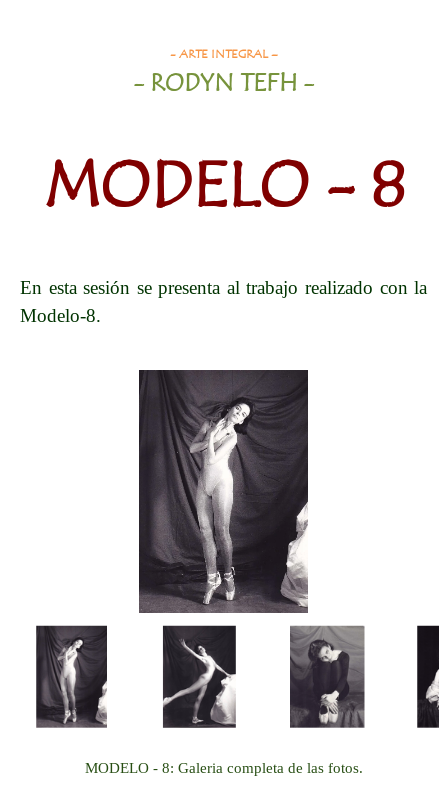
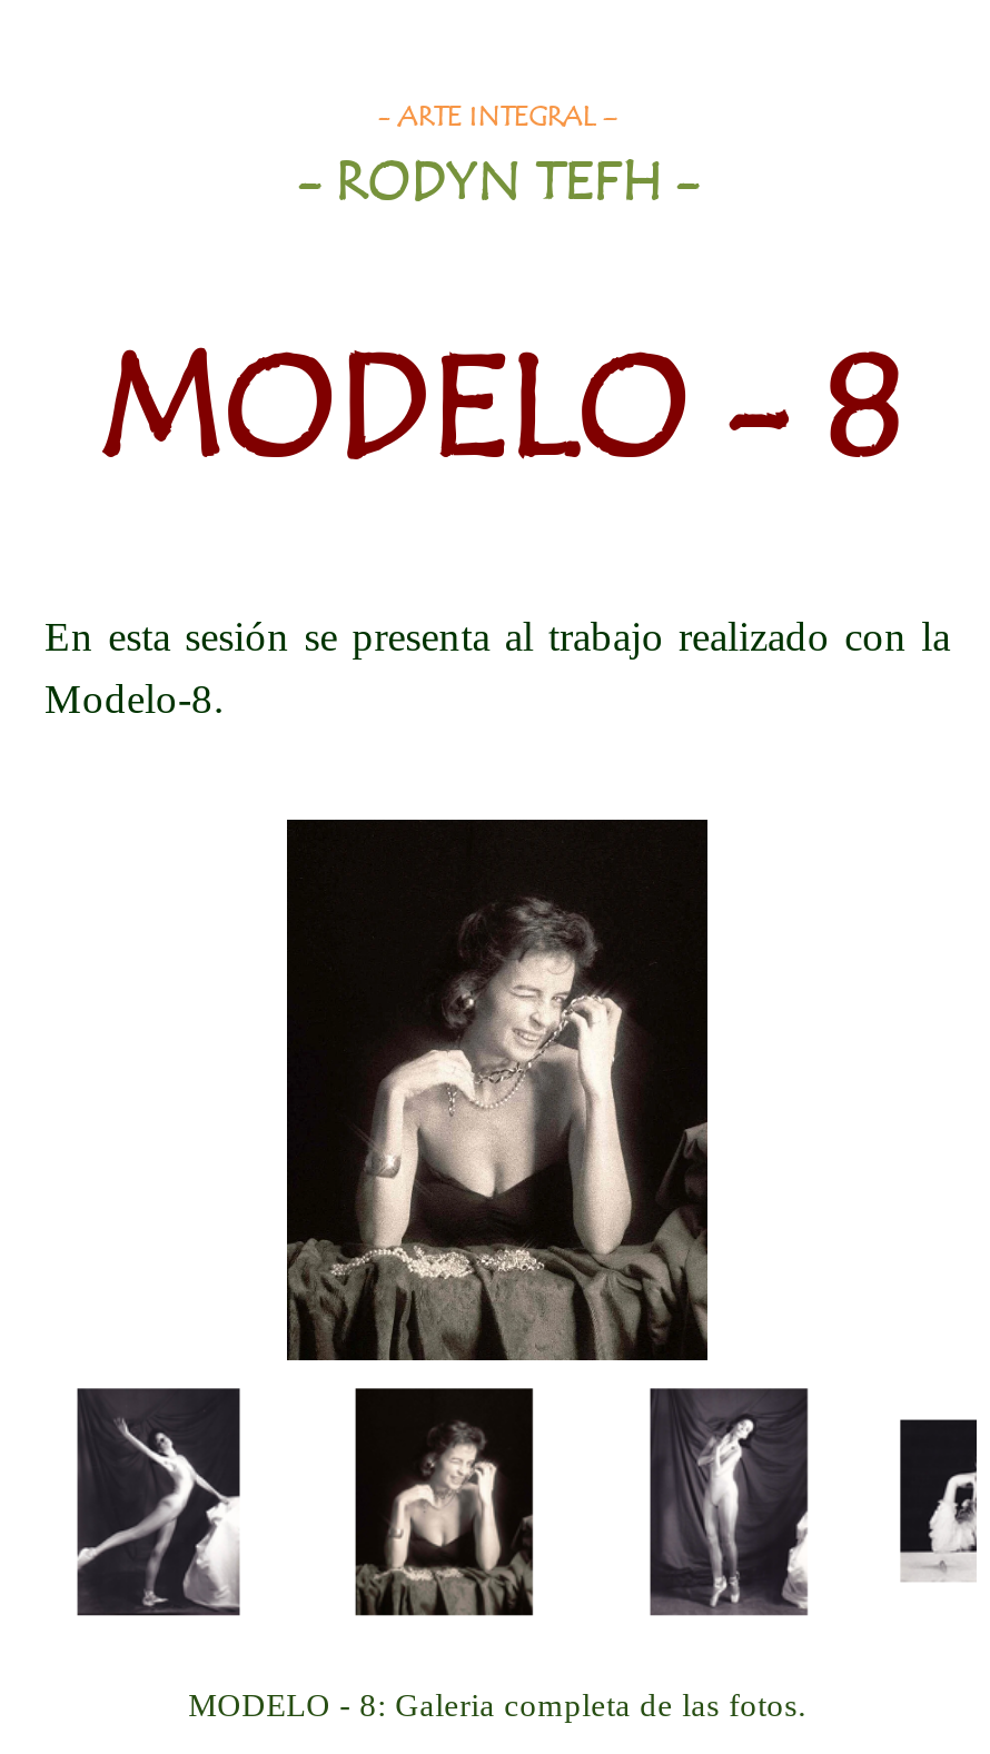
[129,369,318,614] [image] -> [285,817,710,1362] [image]
[35,628,108,728] [image] -> [76,1394,240,1614] [image]
[160,625,240,728] [image] -> [354,1387,536,1618] [image]
[289,627,366,728] [image] -> [645,1389,812,1616] [image]
[404,625,440,729] [image] -> [897,1389,979,1616] [image]

